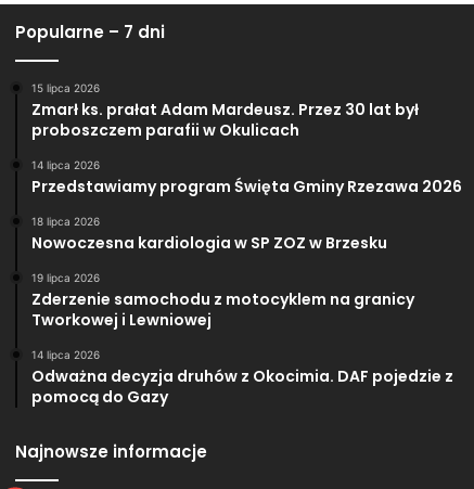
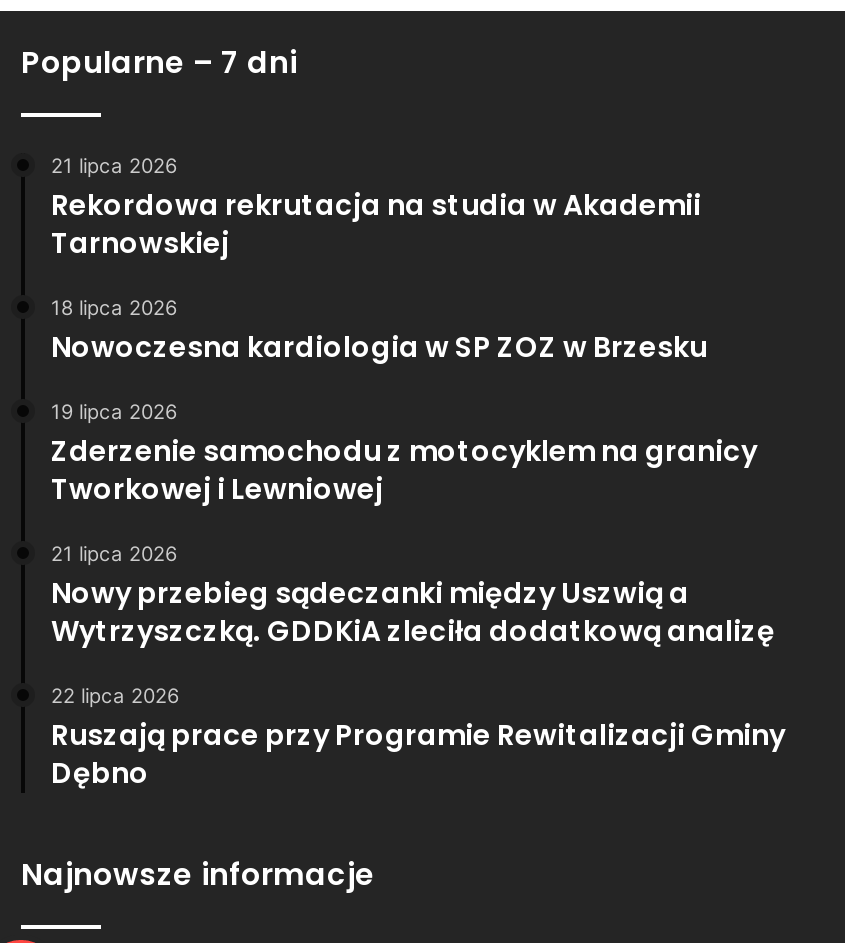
[31,81,462,197] 15 lipca 2026 | Zmarł ks. prałat Adam Mardeusz. Przez 30 lat był | proboszczem parafii w Okulicach | 14 lipca 2026 | Przedstawiamy program Święta Gminy Rzezawa 2026 -> [51,152,701,262] 21 lipca 2026 | Rekordowa rekrutacja na studia w Akademii | Tarnowskiej
moved [31,214,414,330] -> [51,294,757,508]: 18 lipca 2026 | Nowoczesna kardiologia w SP ZOZ w Brzesku | 19 lipca 2026 | Zderzenie samochodu z motocyklem na granicy | Tworkowej i Lewniowej
[31,348,453,407] 14 lipca 2026 | Odważna decyzja druhów z Okocimia. DAF pojedzie z | pomocą do Gazy -> [51,540,785,792] 21 lipca 2026 | Nowy przebieg sądeczanki między Uszwią a | Wytrzyszczką. GDDKiA zleciła dodatkową analizę | 22 lipca 2026 | Ruszają prace przy Programie Rewitalizacji Gminy | Dębno

